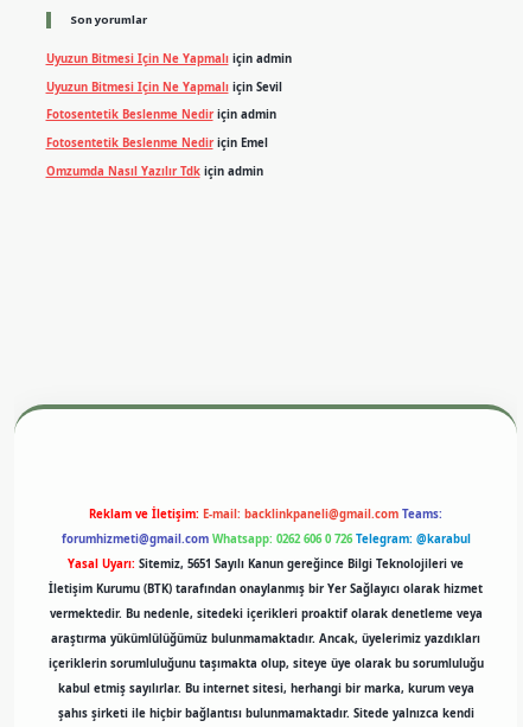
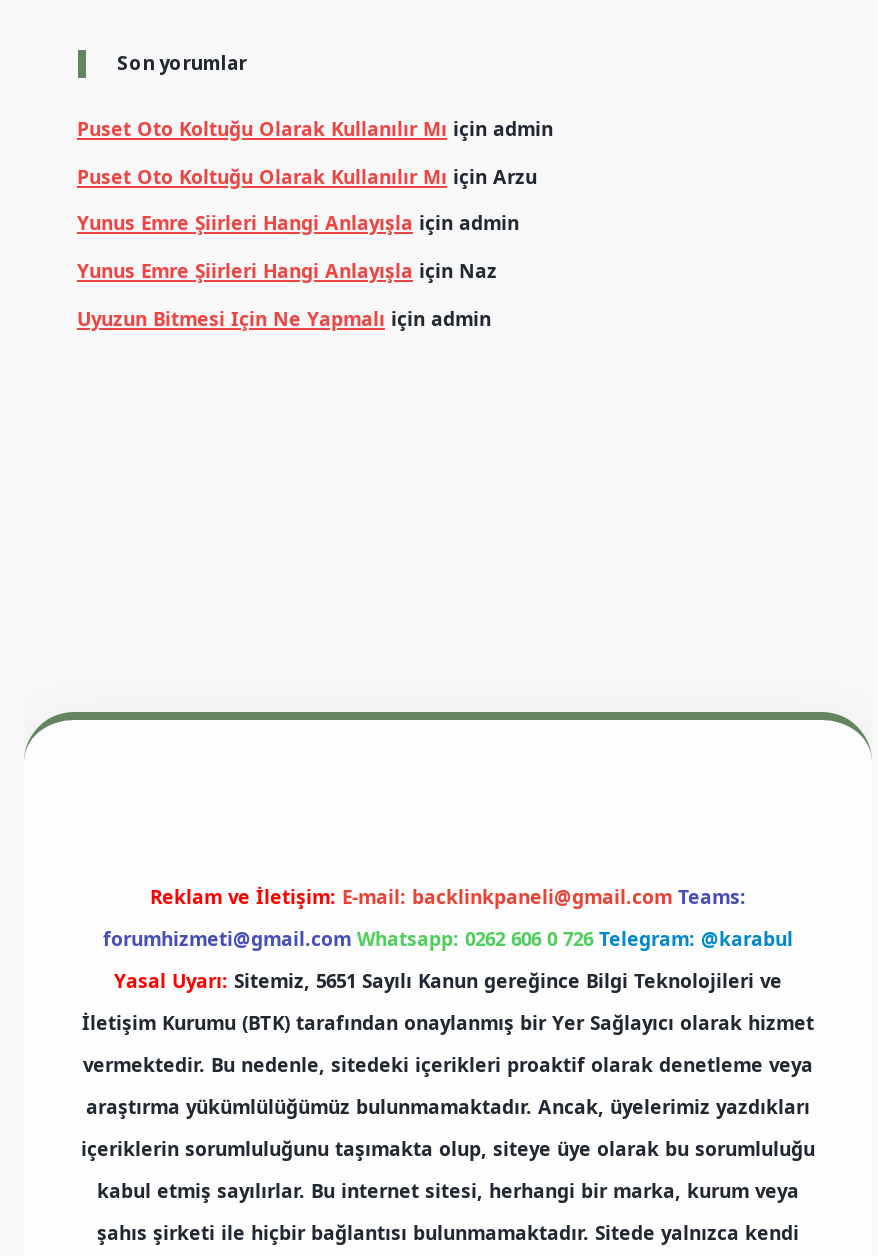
none -> [77,116,553,284] Puset Oto Koltuğu Olarak Kullanılır Mı için admin | Puset Oto Koltuğu Olarak Kullanılır Mı için Arzu | Yunus Emre Şiirleri Hangi Anlayışla için admin | Yunus Emre Şiirleri Hangi Anlayışla için Naz
moved [46,51,291,67] -> [77,305,491,331]: Uyuzun Bitmesi Için Ne Yapmalı için admin
[46,79,282,178] Uyuzun Bitmesi Için Ne Yapmalı için Sevil | Fotosentetik Beslenme Nedir için admin | Fotosentetik Beslenme Nedir için Emel | Omzumda Nasıl Yazılır Tdk için admin -> none

